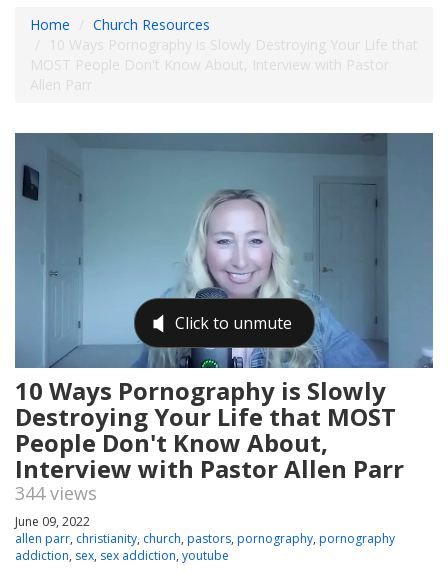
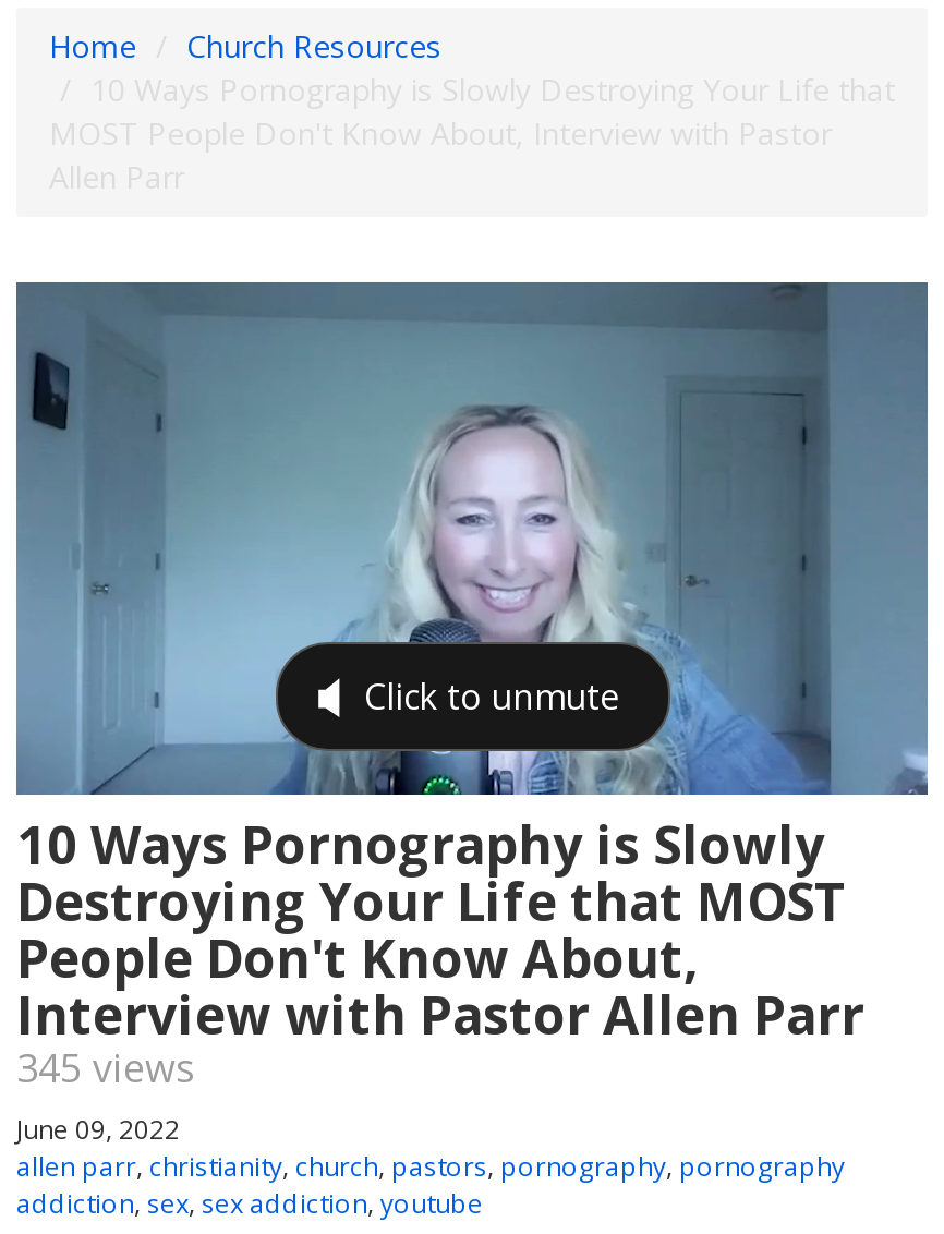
[15,481,97,505] 344 views -> [16,1041,195,1094] 345 views

